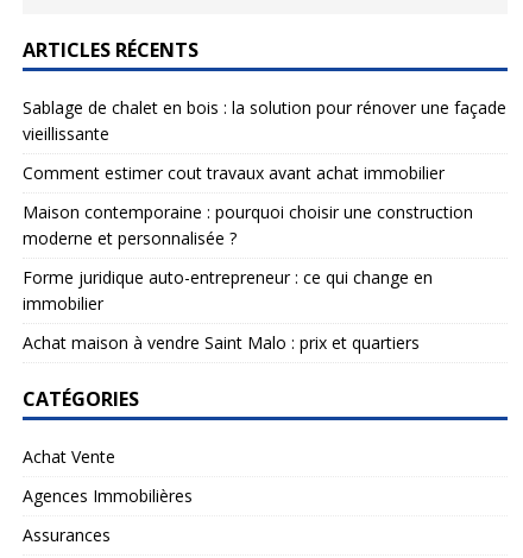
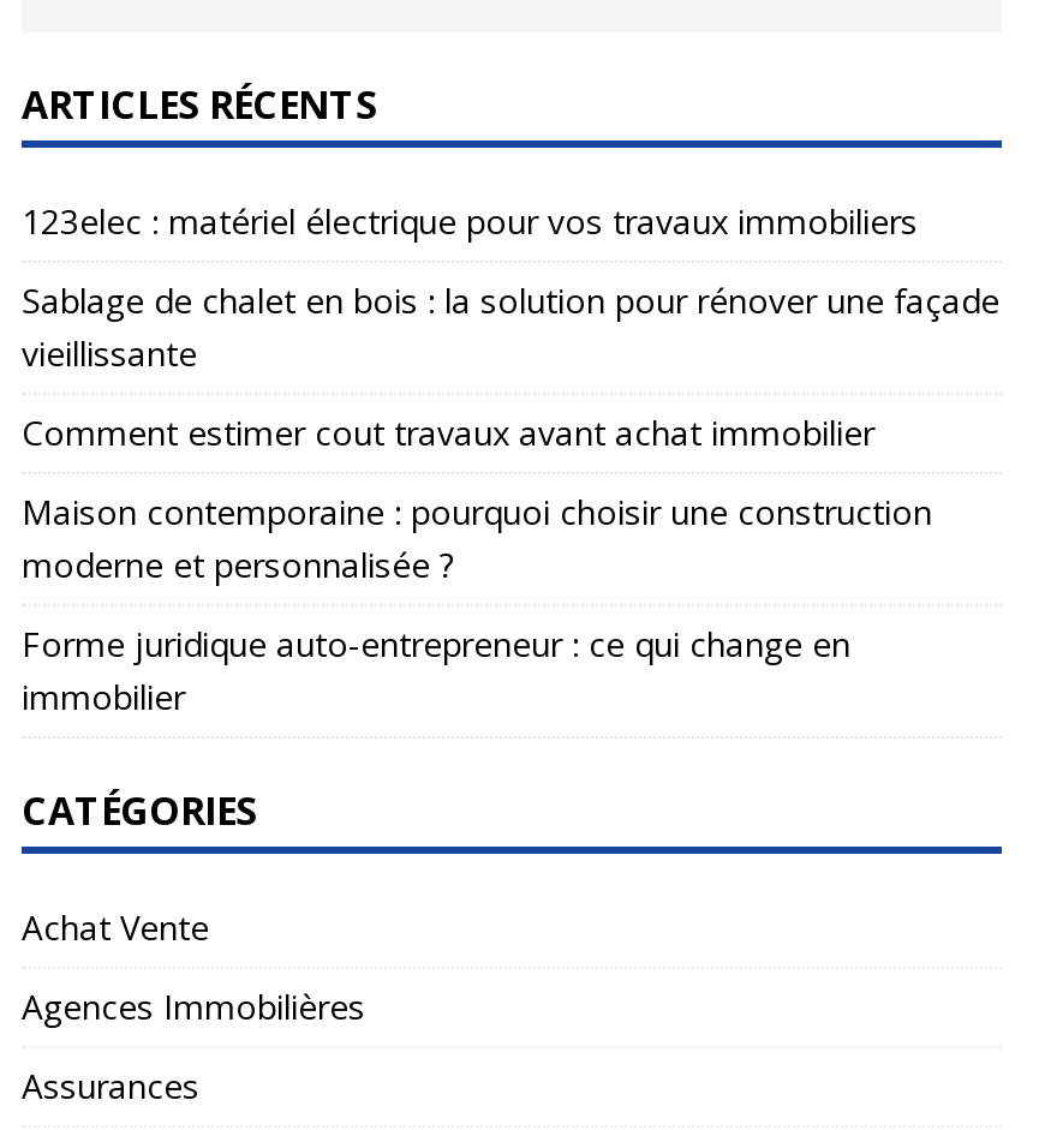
none -> [22,199,918,244] 123elec : matériel électrique pour vos travaux immobiliers
moved [23,96,506,315] -> [22,278,999,720]: Sablage de chalet en bois : la solution pour rénover une façade | vieillissante | Comment estimer cout travaux avant achat immobilier | Maison contemporaine : pourquoi choisir une construction | moderne et personnalisée ? | Forme juridique auto-entrepreneur : ce qui change en | immobilier
[23,331,420,354] Achat maison à vendre Saint Malo : prix et quartiers -> none

